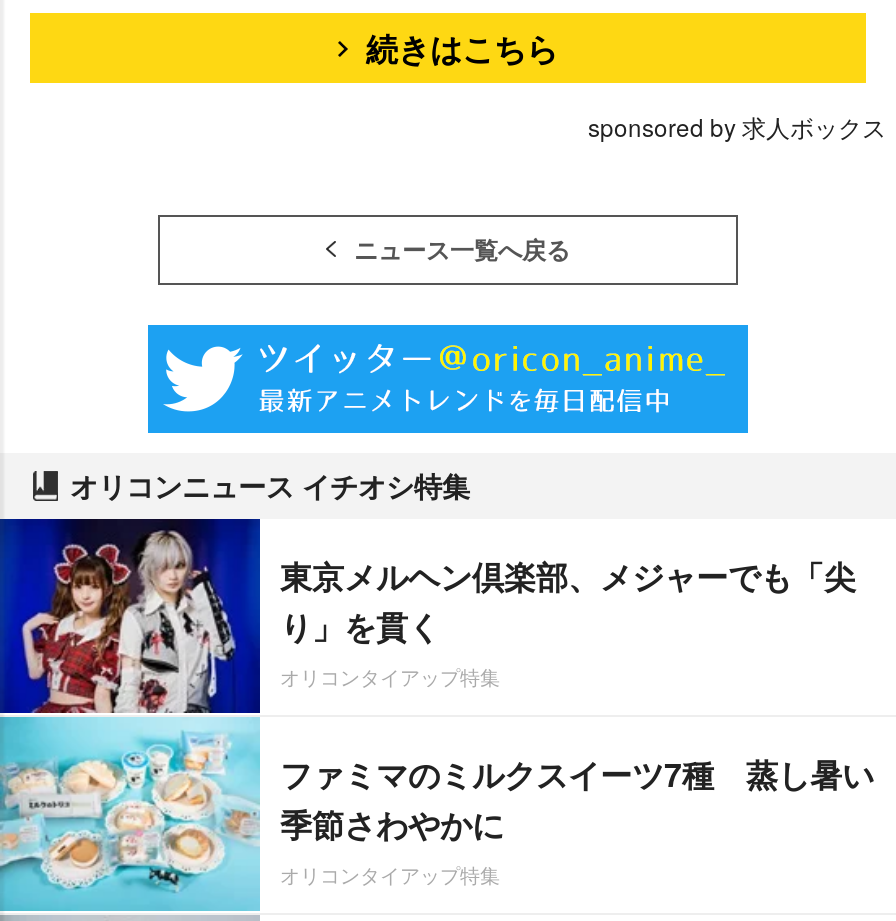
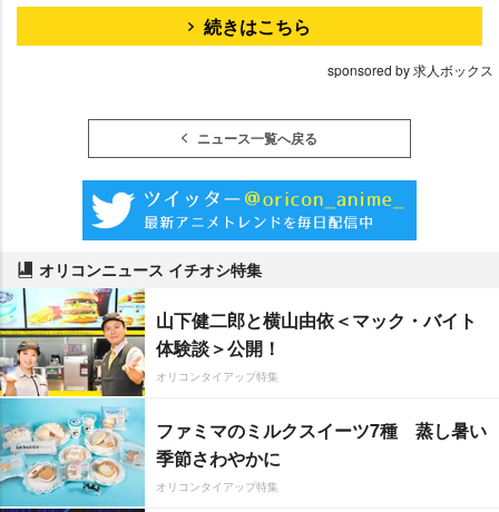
[6,517,856,715] [image] | 東京メルヘン倶楽部、メジャーでも「尖 | り」を貫く -> [3,287,477,397] [image] | 山下健二郎と横山由依＜マック・バイト | 体験談＞公開！

